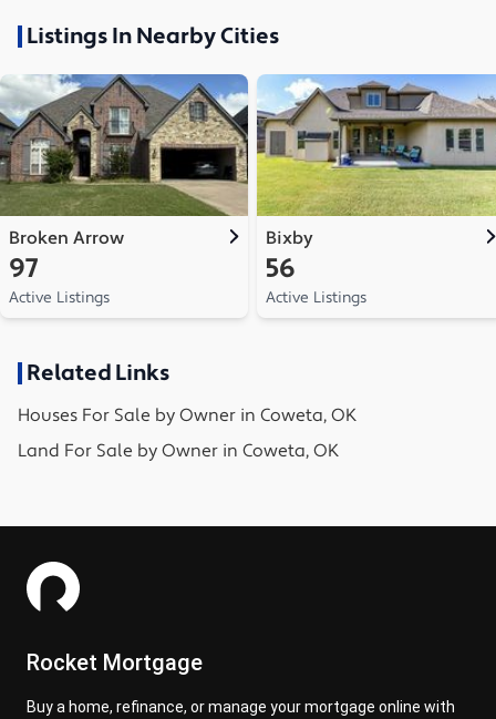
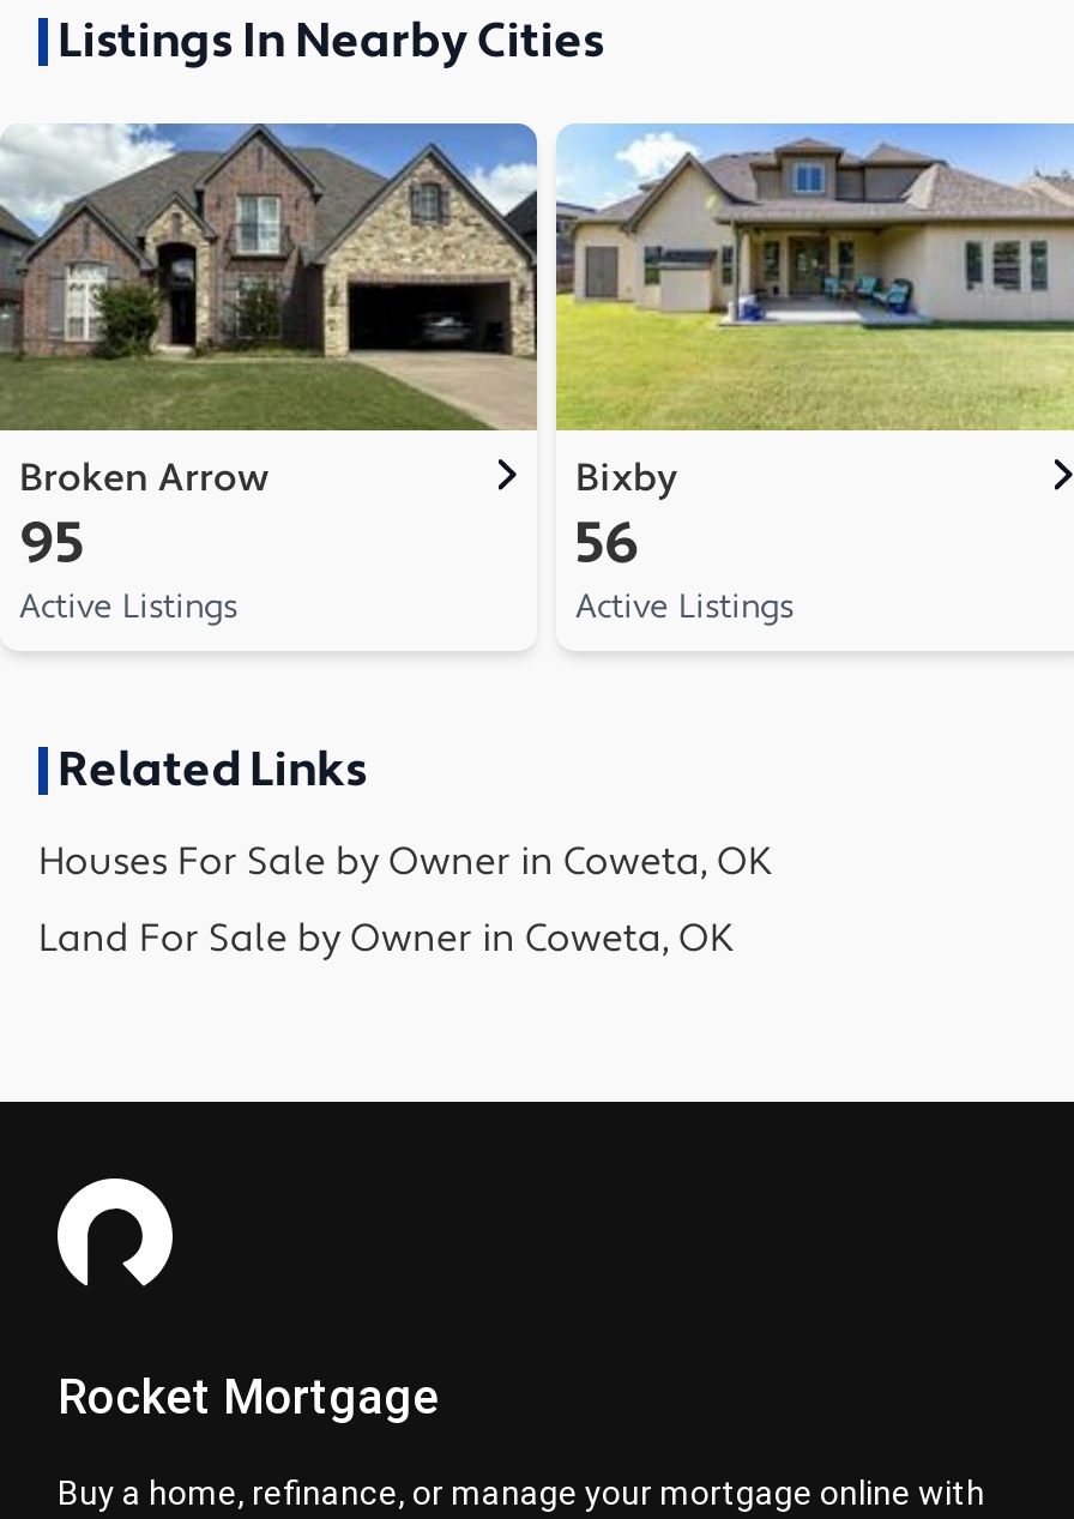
[9,251,38,286] 97 -> [19,507,84,581] 95

